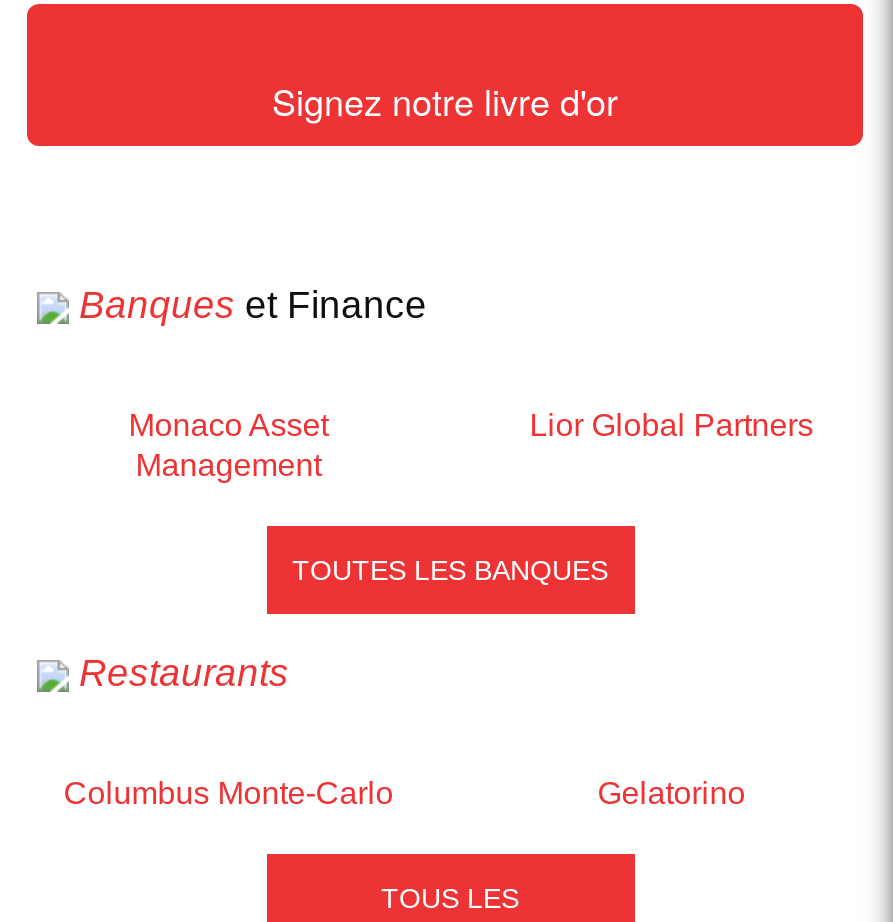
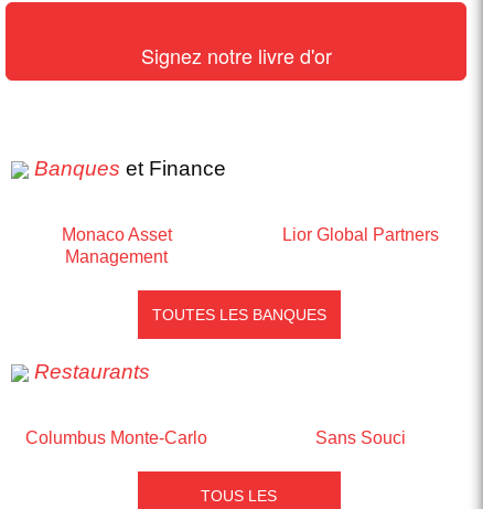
[597,775,745,809] Gelatorino -> [316,428,406,447] Sans Souci

